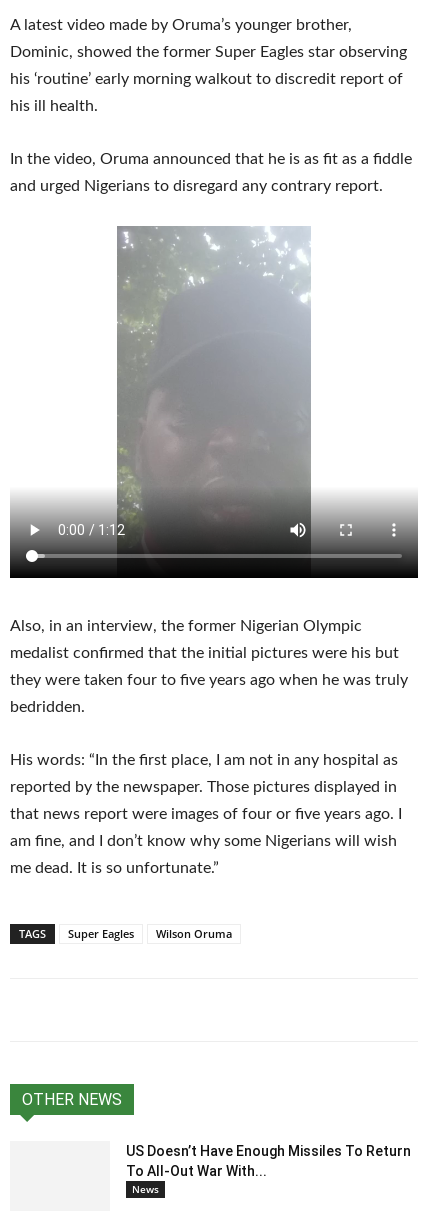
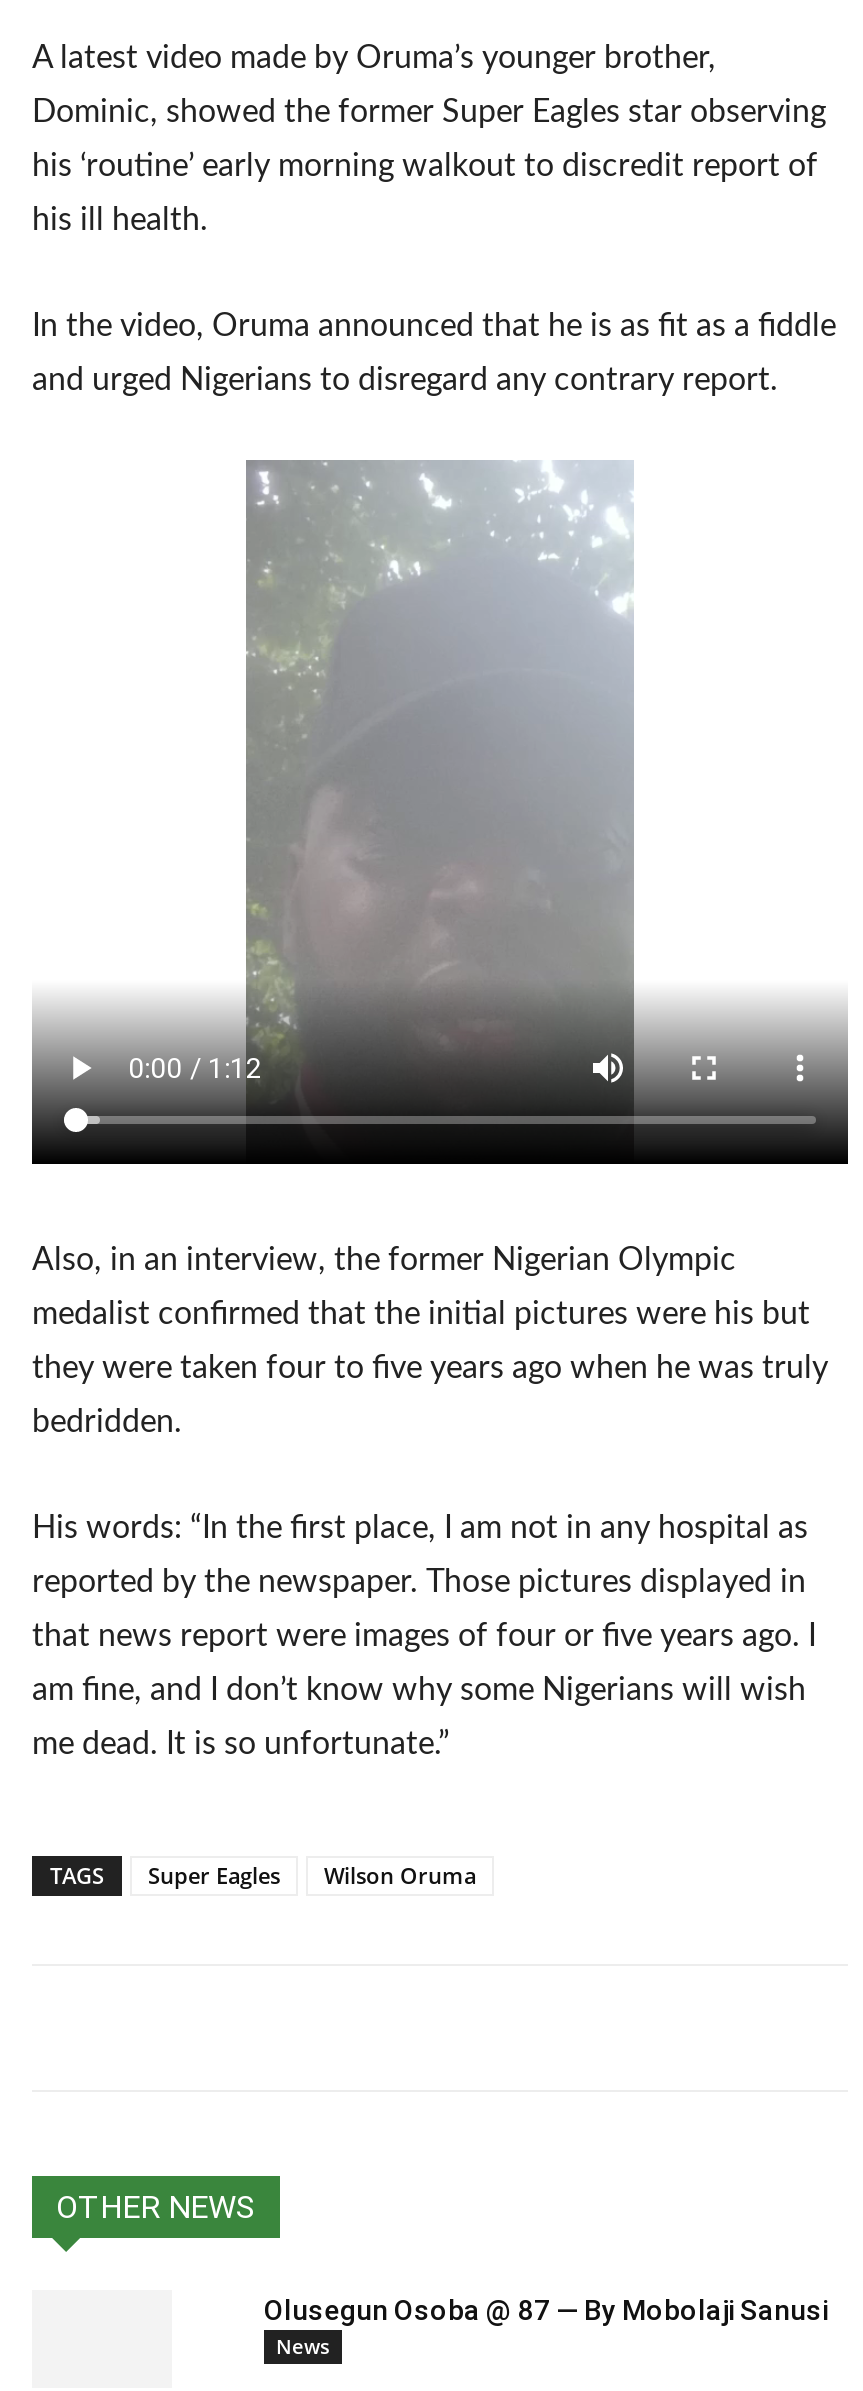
[126,1143,411,1179] US Doesn’t Have Enough Missiles To Return | To All-Out War With... -> [264,2293,828,2325] Olusegun Osoba @ 87 — By Mobolaji Sanusi

